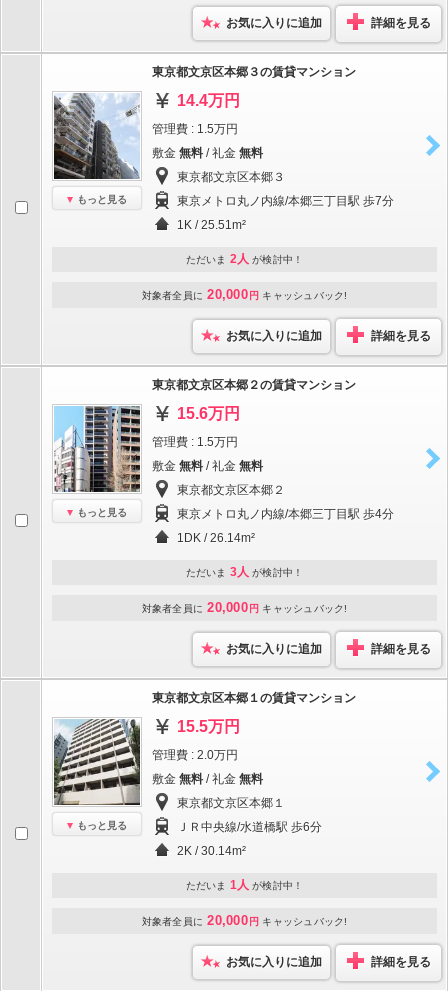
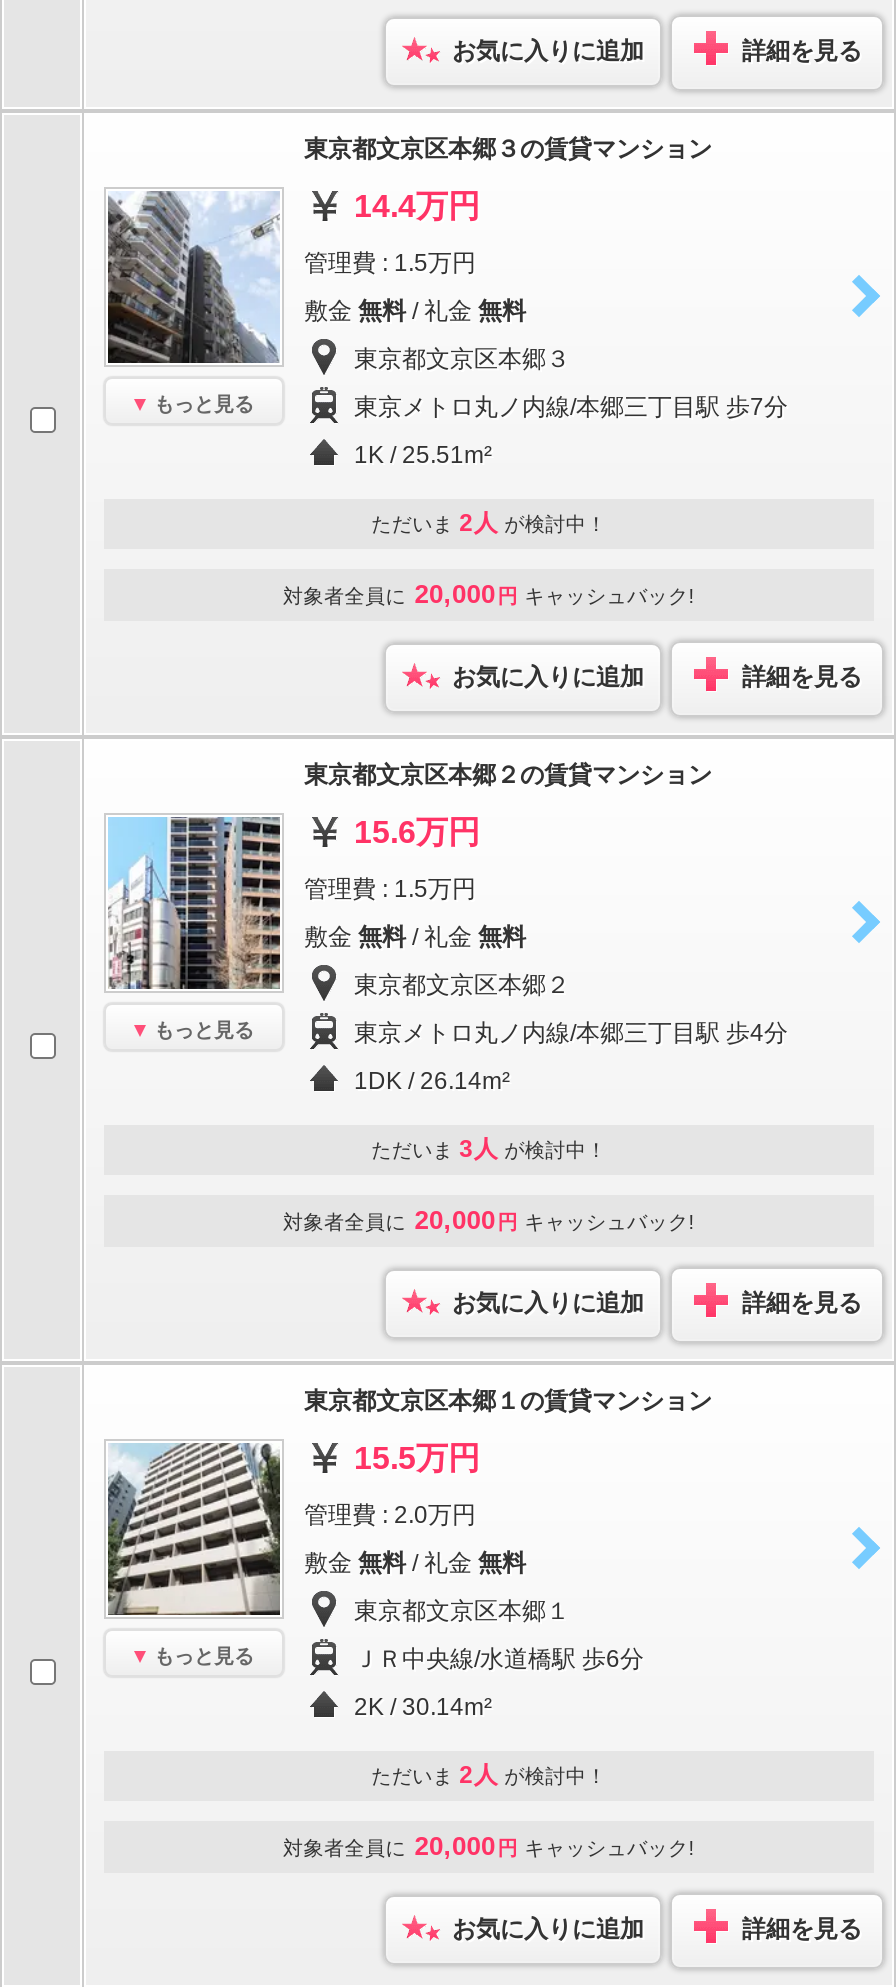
[186,878,303,892] ただいま 1人 が検討中！ -> [371,1761,607,1789] ただいま 2人 が検討中！

